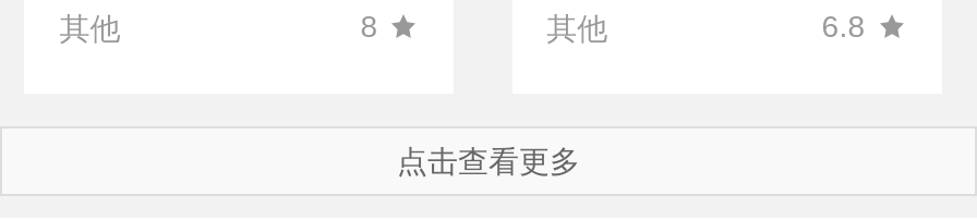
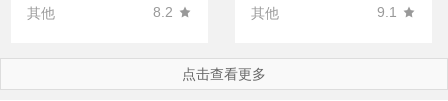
[360,9,378,44] 8 -> [153,4,173,20] 8.2
[822,9,865,44] 6.8 -> [377,4,397,20] 9.1

